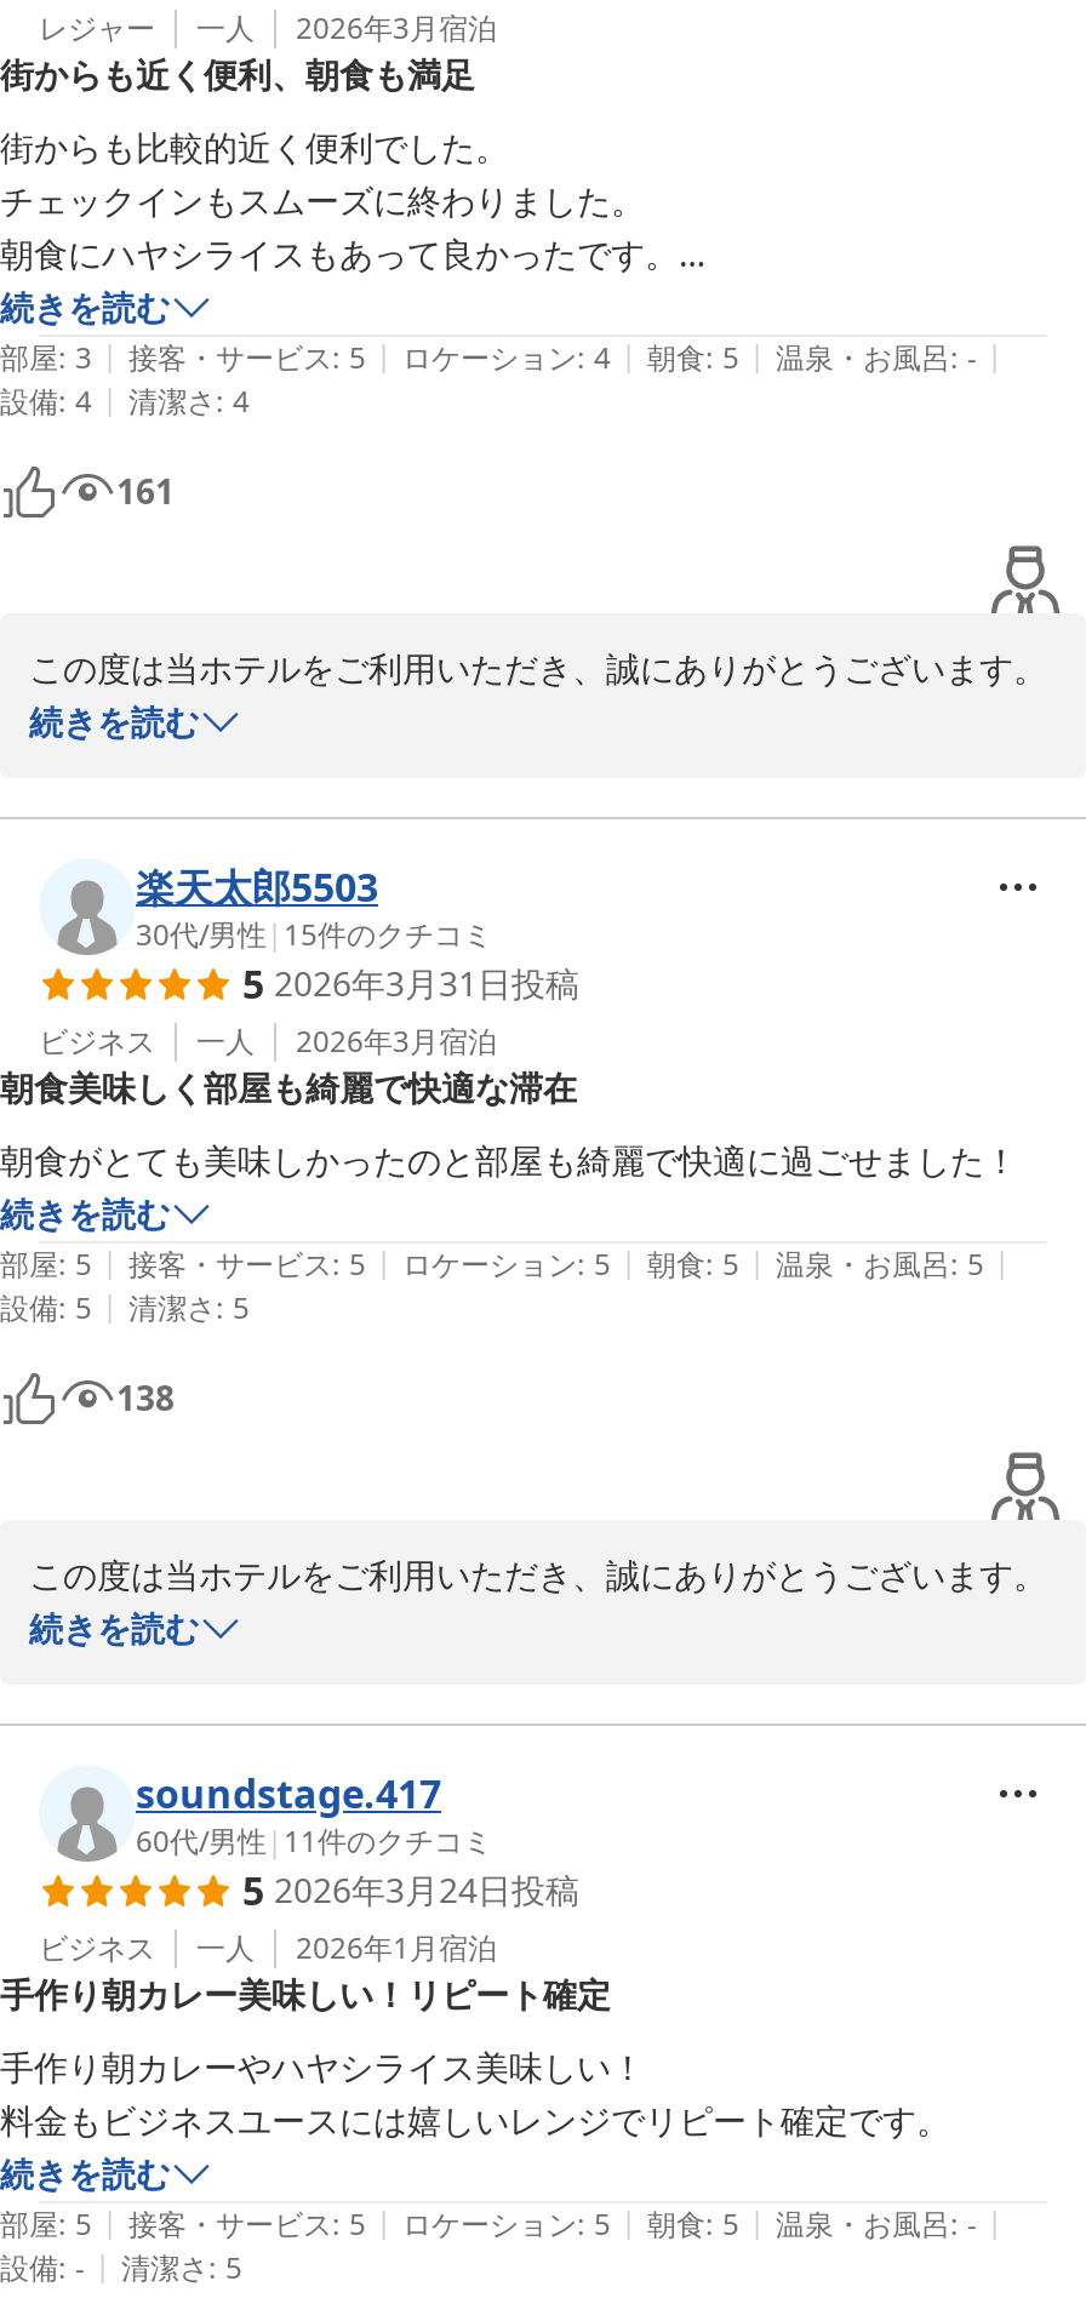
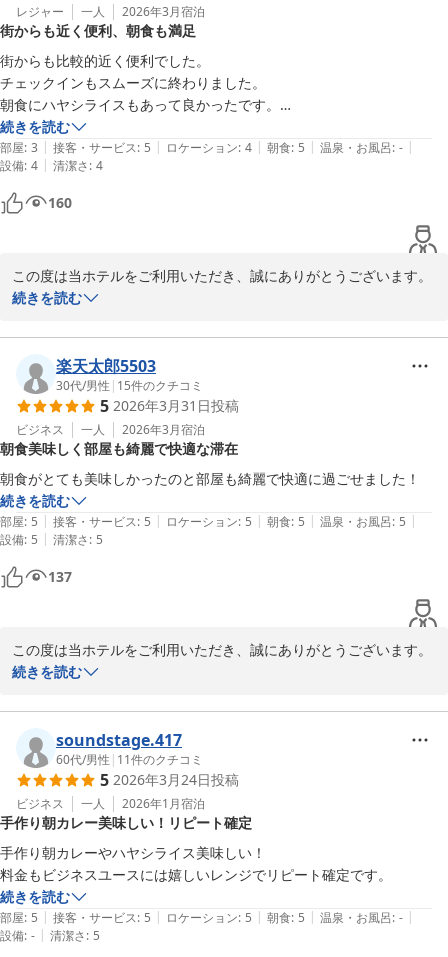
[116,468,175,514] 161 -> [48,193,72,212] 160
[116,1374,175,1420] 138 -> [48,567,72,586] 137

